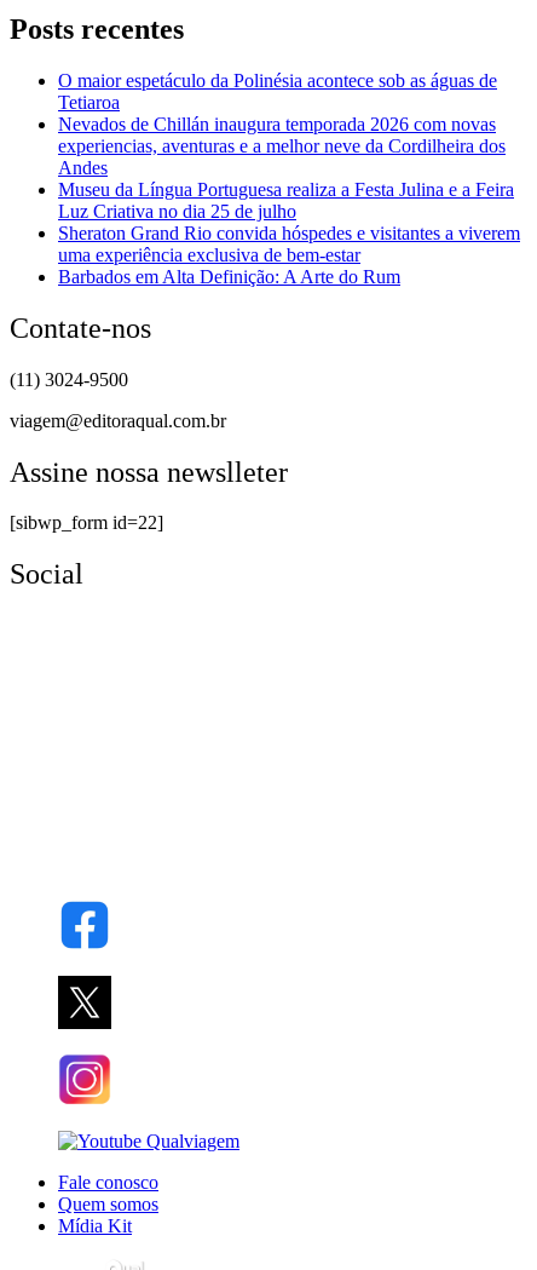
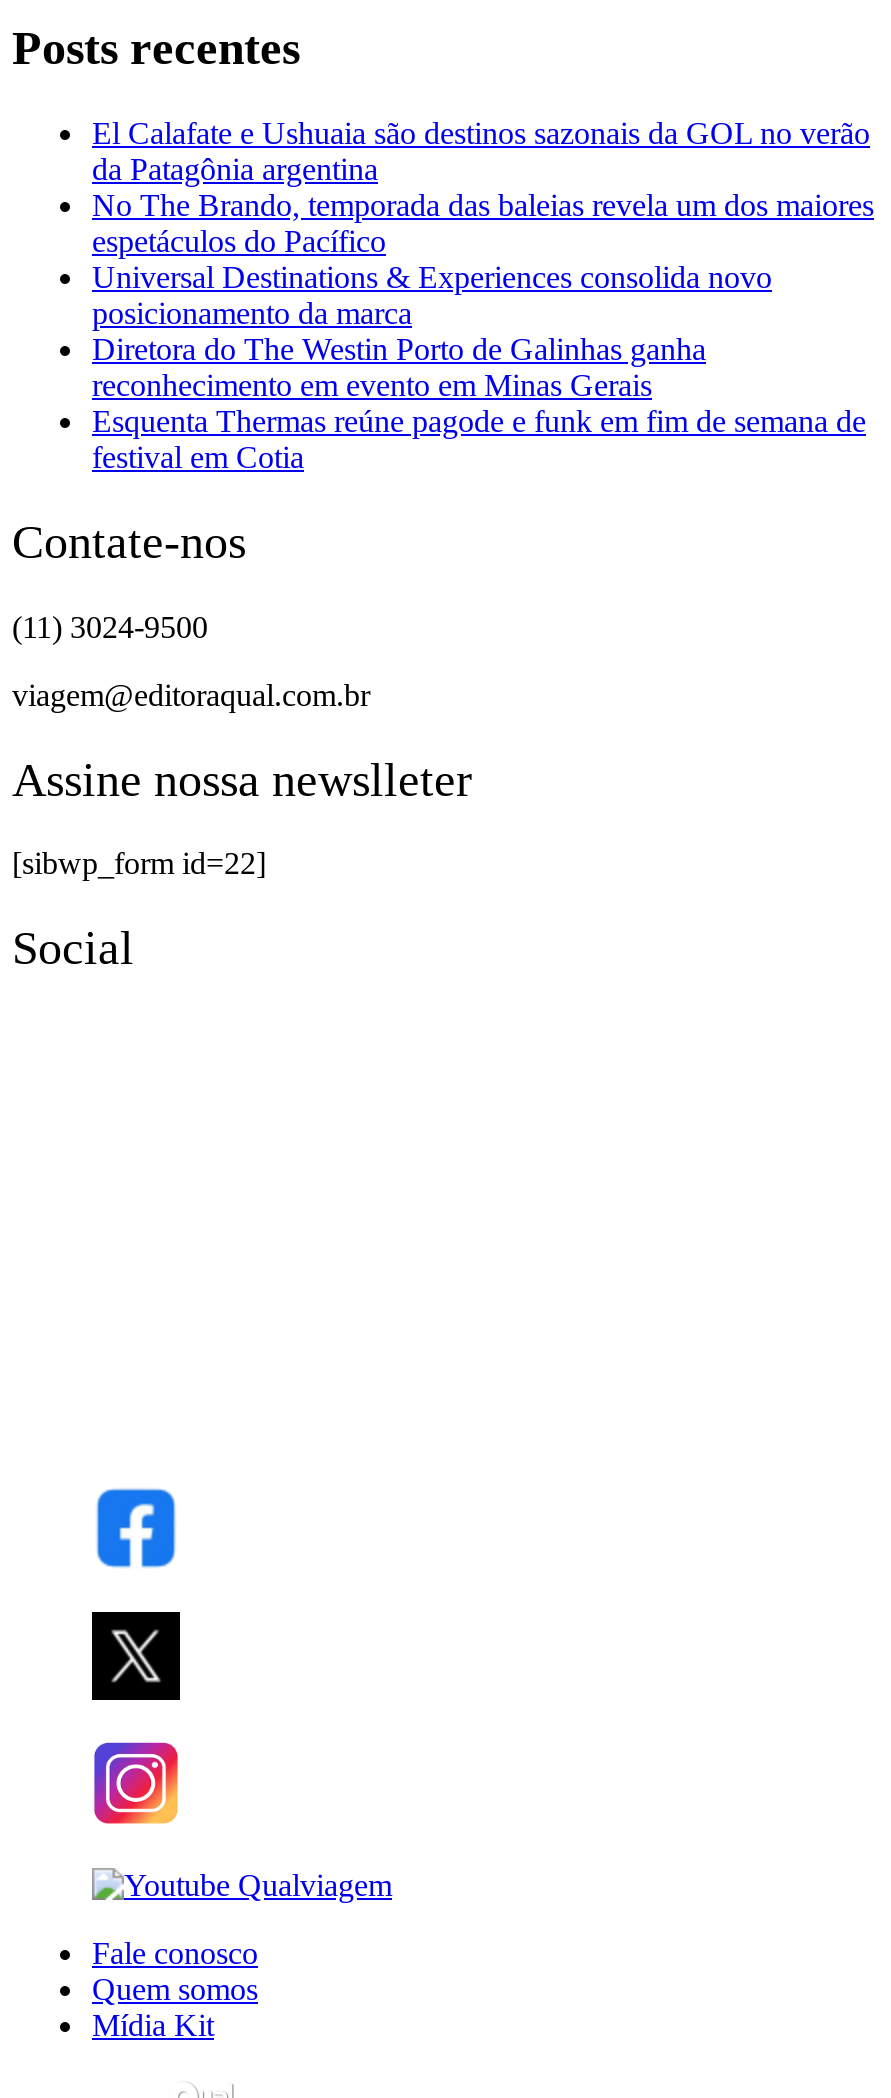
[58,70,520,287] O maior espetáculo da Polinésia acontece sob as águas de | Tetiaroa | Nevados de Chillán inaugura temporada 2026 com novas | experiencias, aventuras e a melhor neve da Cordilheira dos | Andes | Museu da Língua Portuguesa realiza a Festa Julina e a Feira | Luz Criativa no dia 25 de julho | Sheraton Grand Rio convida hóspedes e visitantes a viverem | uma experiência exclusiva de bem-estar | Barbados em Alta Definição: A Arte do Rum -> [92,116,874,474] El Calafate e Ushuaia são destinos sazonais da GOL no verão | da Patagônia argentina | No The Brando, temporada das baleias revela um dos maiores | espetáculos do Pacífico | Universal Destinations & Experiences consolida novo | posicionamento da marca | Diretora do The Westin Porto de Galinhas ganha | reconhecimento em evento em Minas Gerais | Esquenta Thermas reúne pagode e funk em fim de semana de | festival em Cotia

